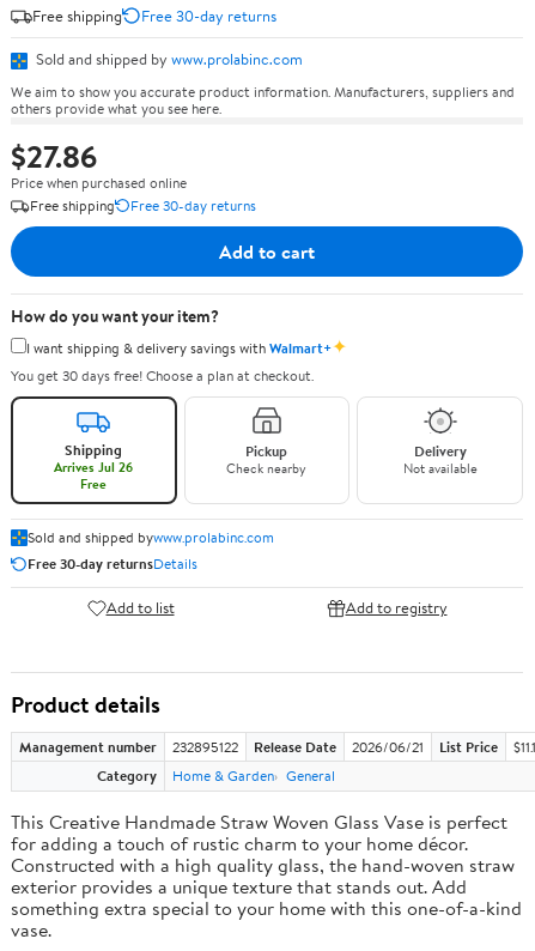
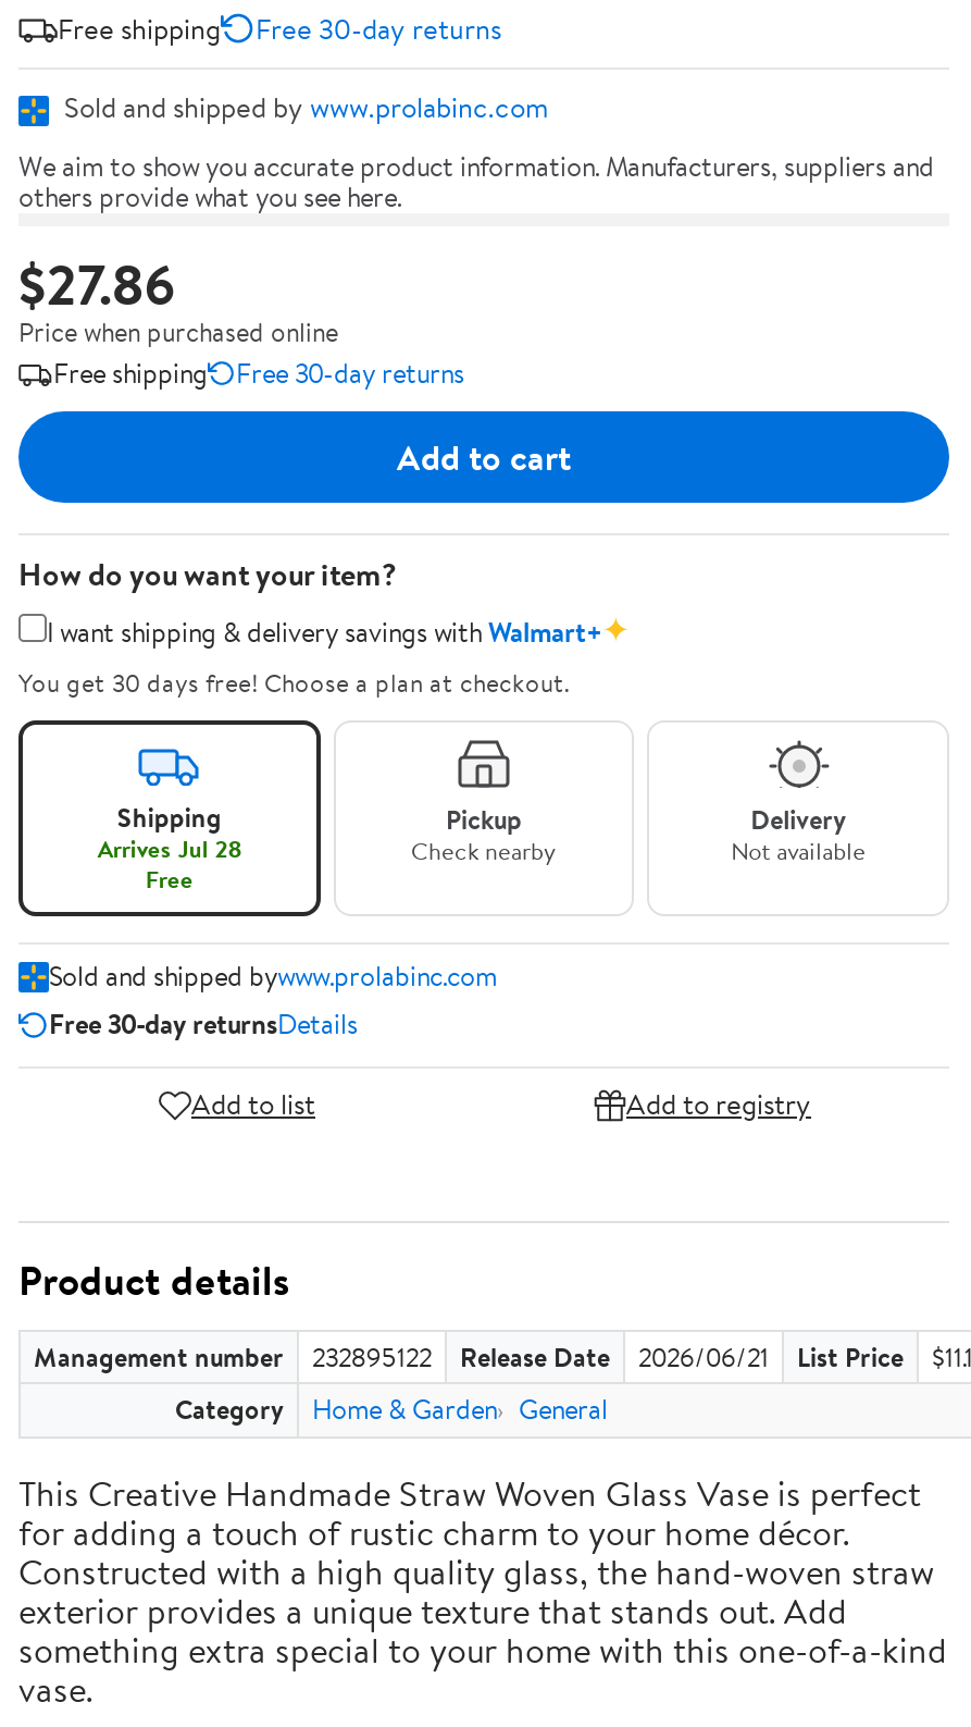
[54,458,133,477] Arrives Jul 26 -> [97,831,241,866] Arrives Jul 28

